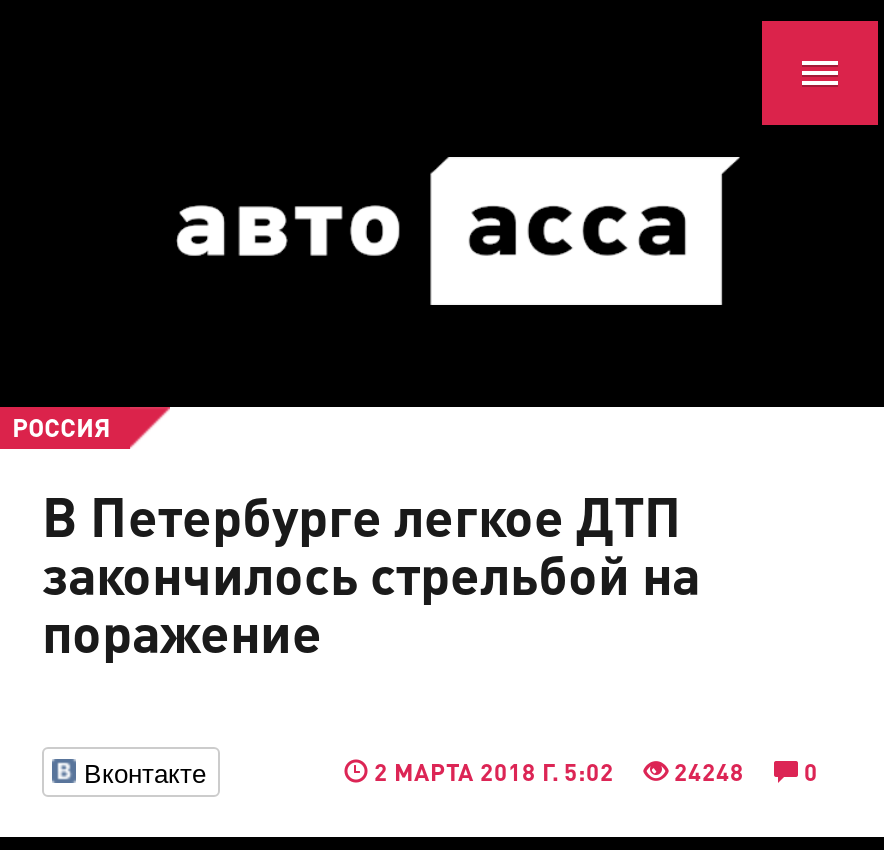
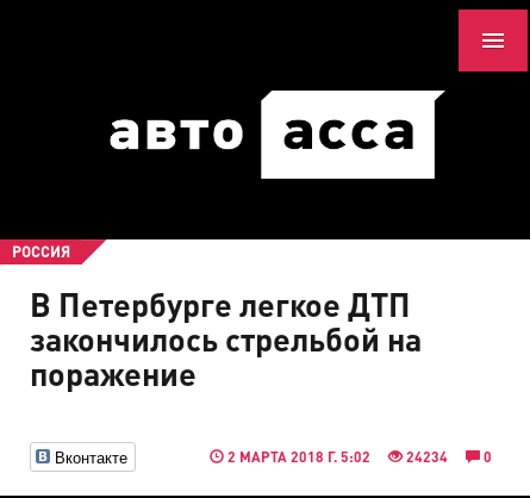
[368,757,818,787] 2 МАРТА 2018 Г. 5:02 24248 0 -> [224,448,492,466] 2 МАРТА 2018 Г. 5:02 24234 0

